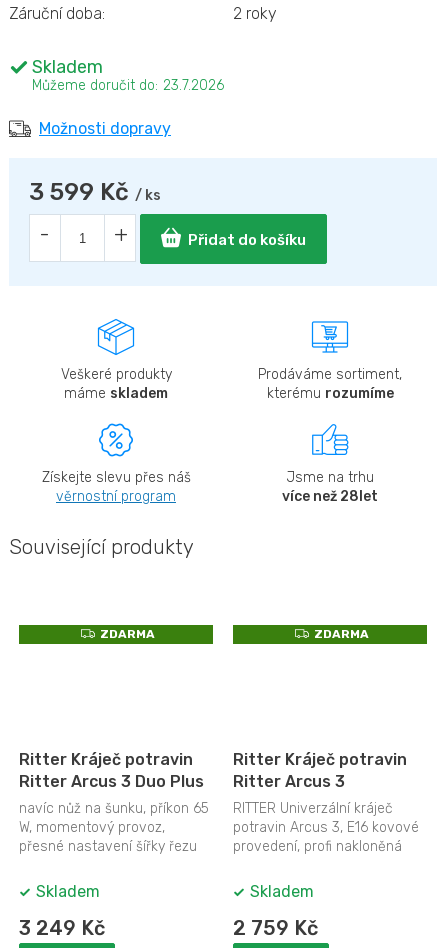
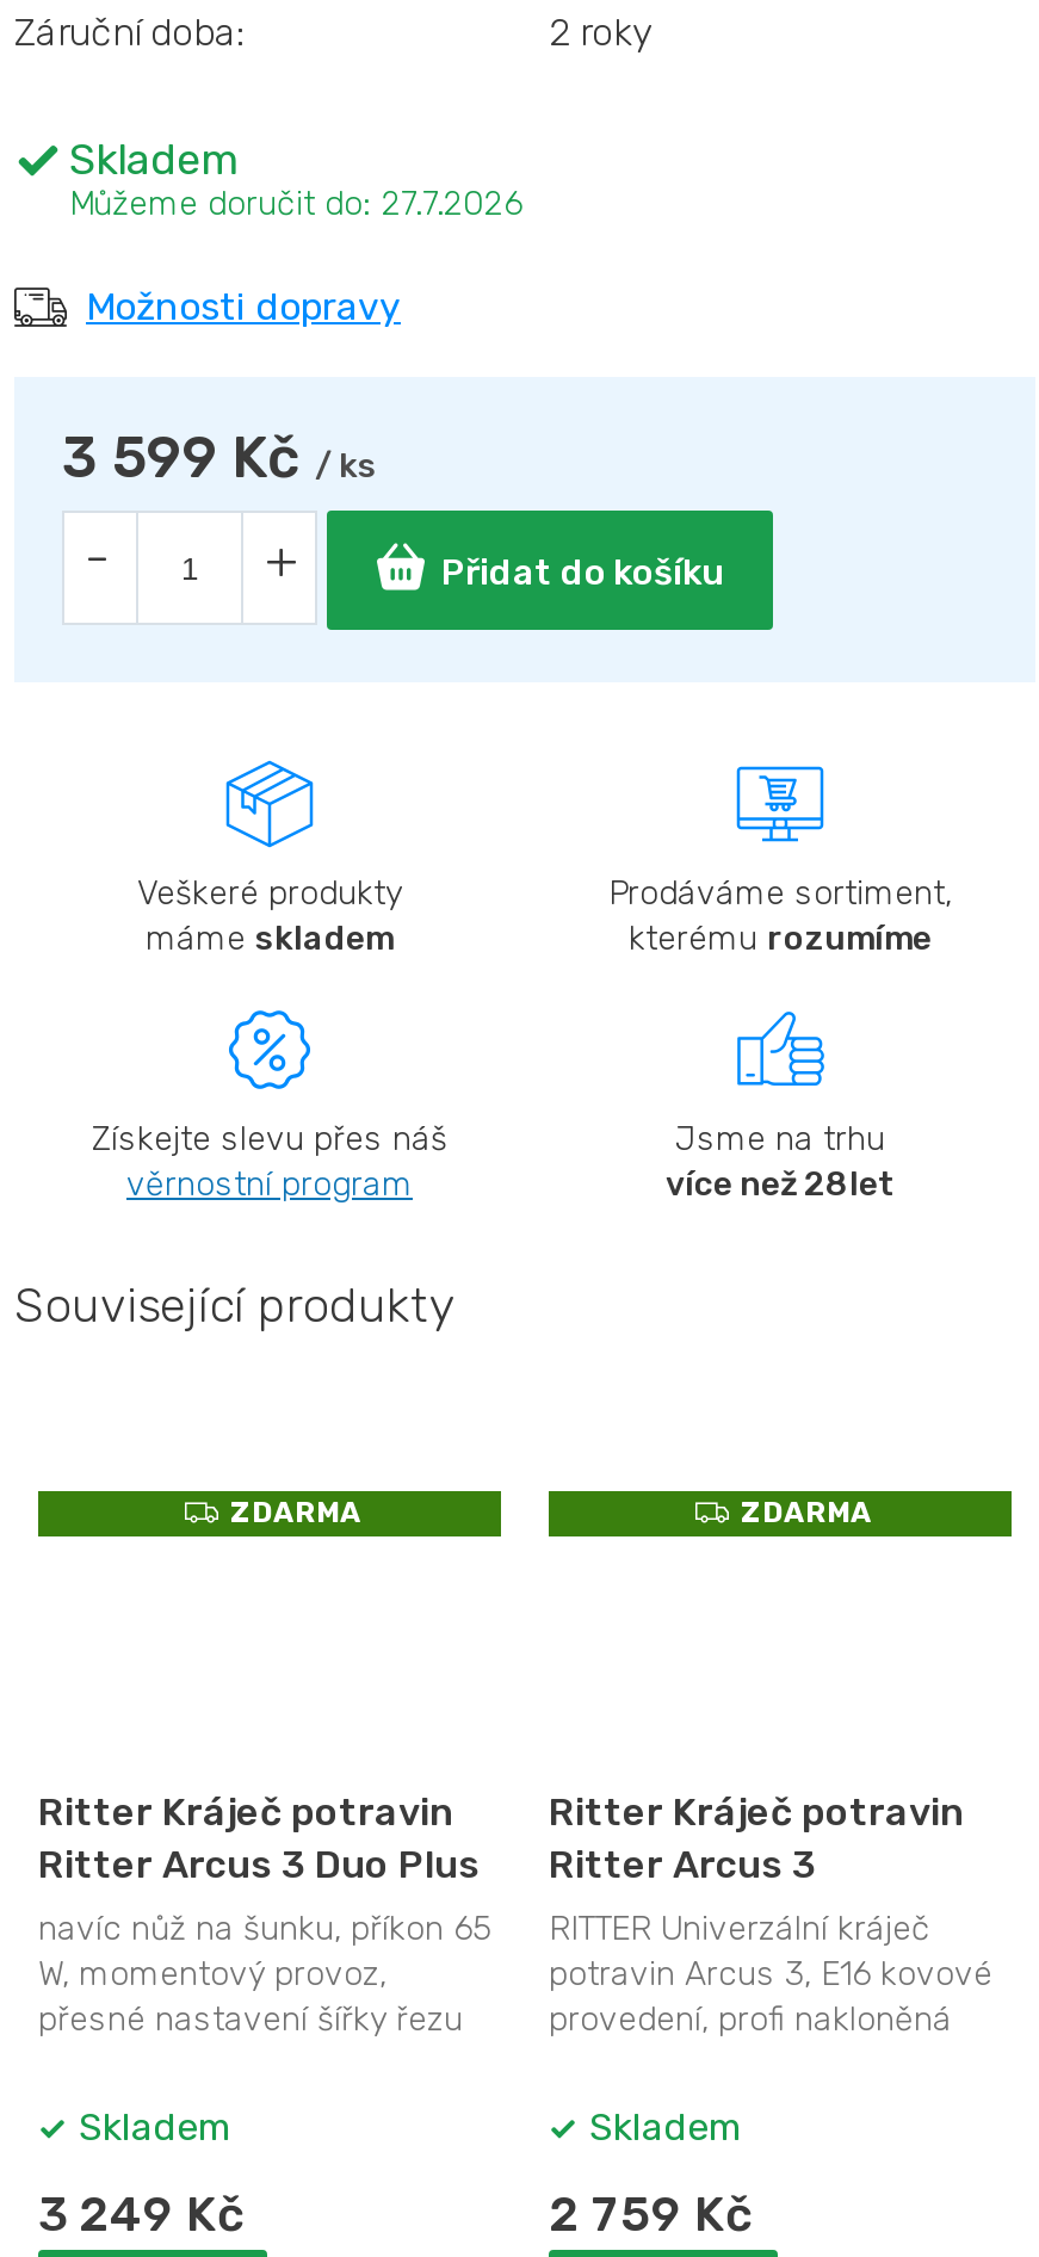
[32,77,224,94] Můžeme doručit do: 23.7.2026 -> [69,184,522,224] Můžeme doručit do: 27.7.2026

